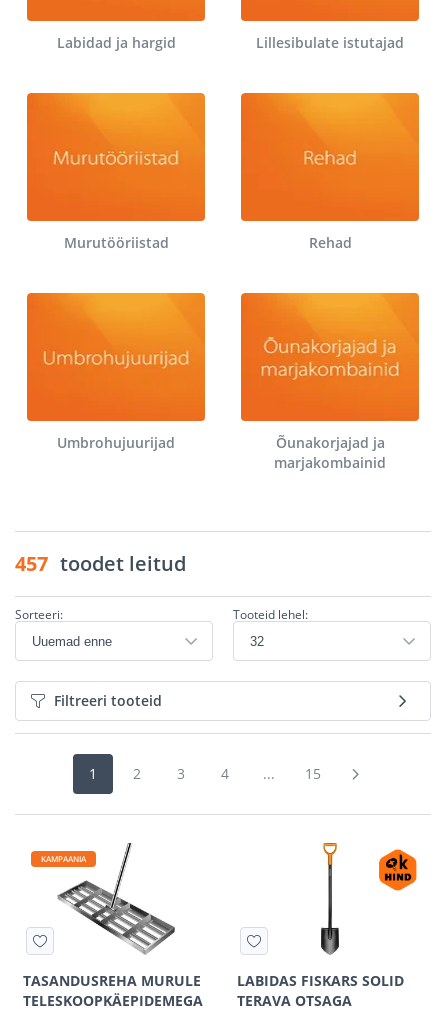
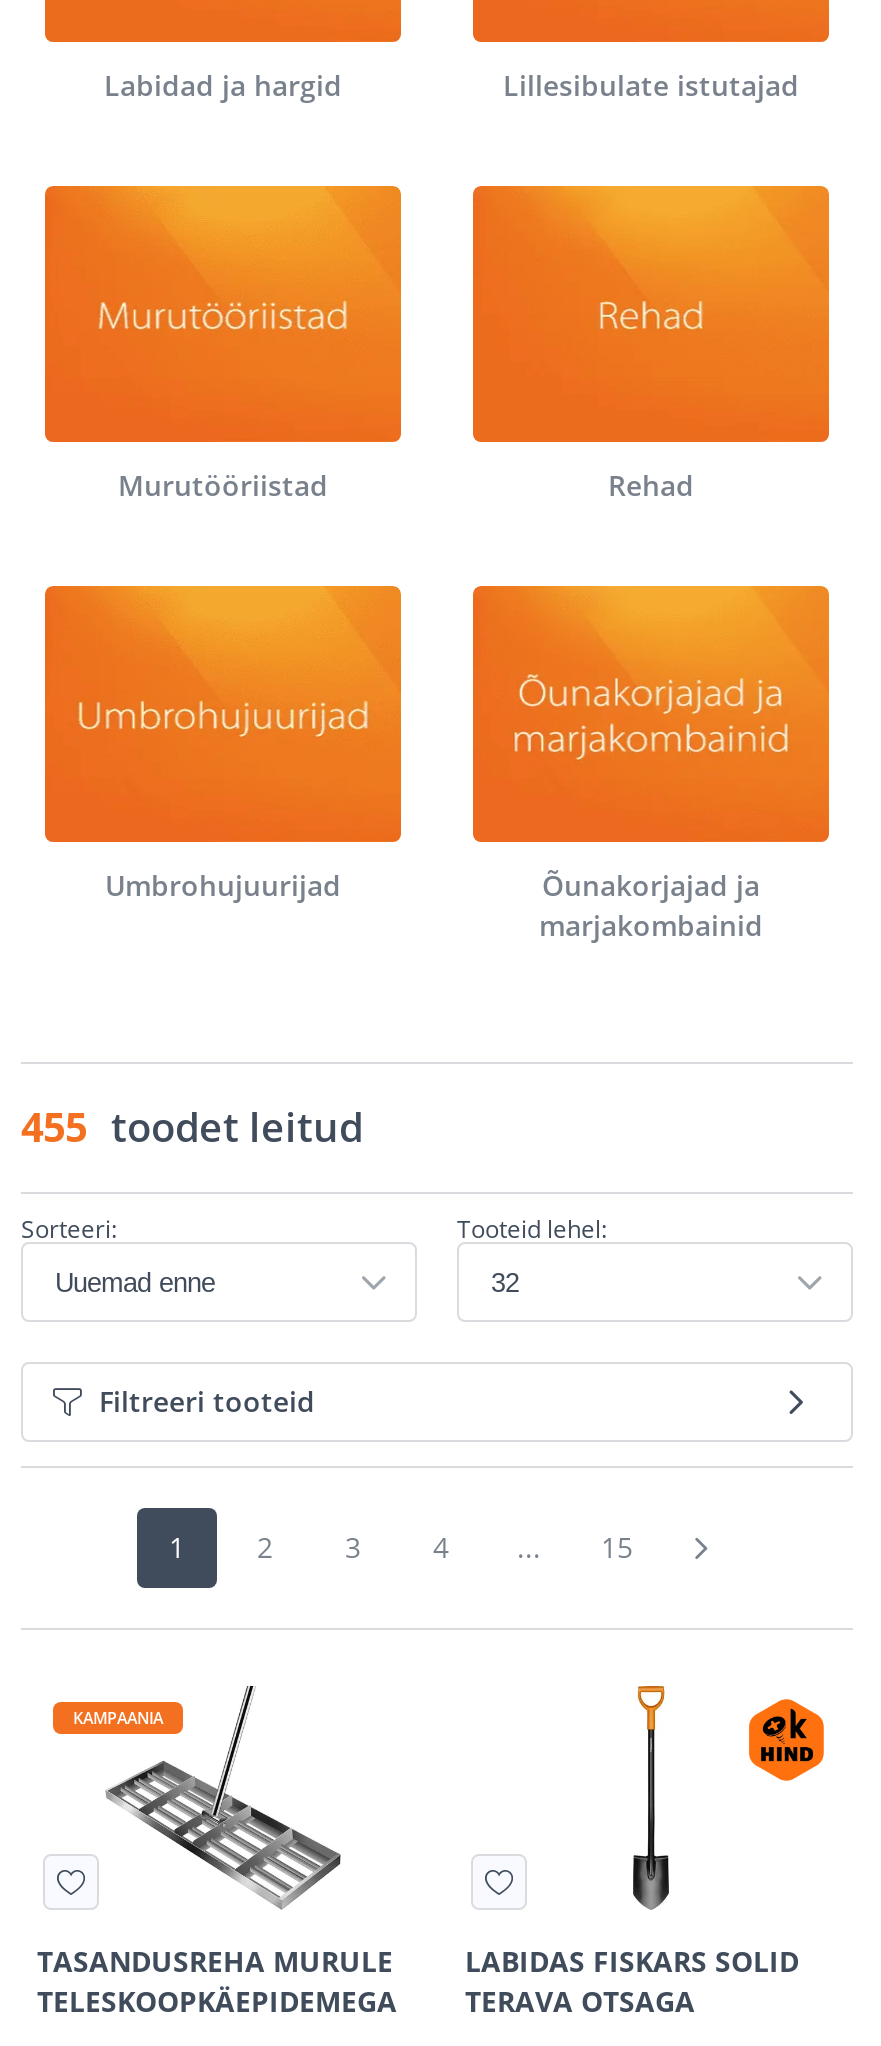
[15,550,186,577] 457 toodet leitud -> [21,1100,363,1154] 455 toodet leitud

